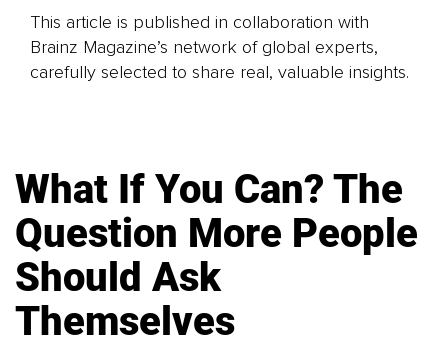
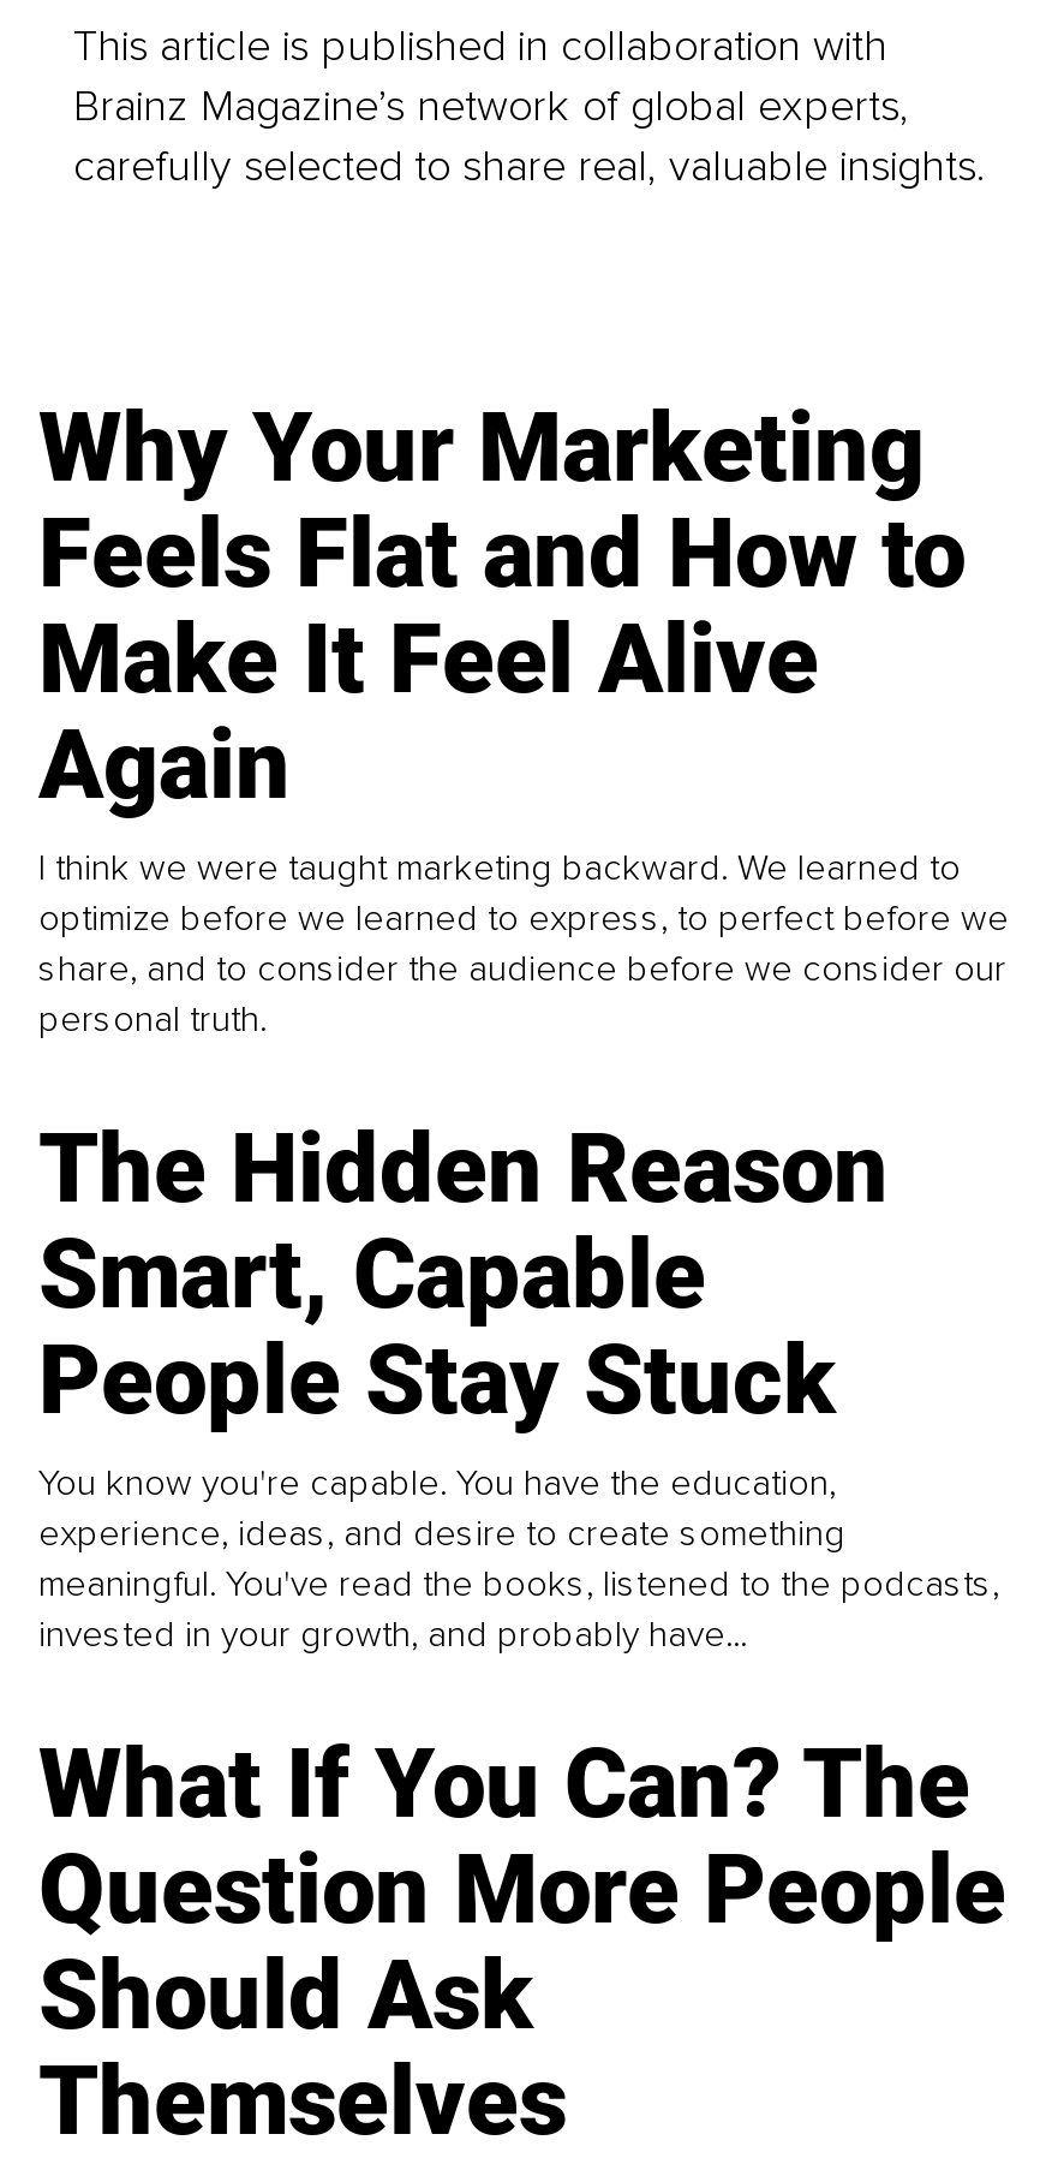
none -> [38,391,1009,1655] Why Your Marketing | Feels Flat and How to | Make It Feel Alive | Again | I think we were taught marketing backward. We learned to | optimize before we learned to express, to perfect before we | share, and to consider the audience before we consider our | personal truth. | The Hidden Reason | Smart, Capable | People Stay Stuck | You know you're capable. You have the education, | experience, ideas, and desire to create something | meaningful. You've read the books, listened to the podcasts, | invested in your growth, and probably have...

